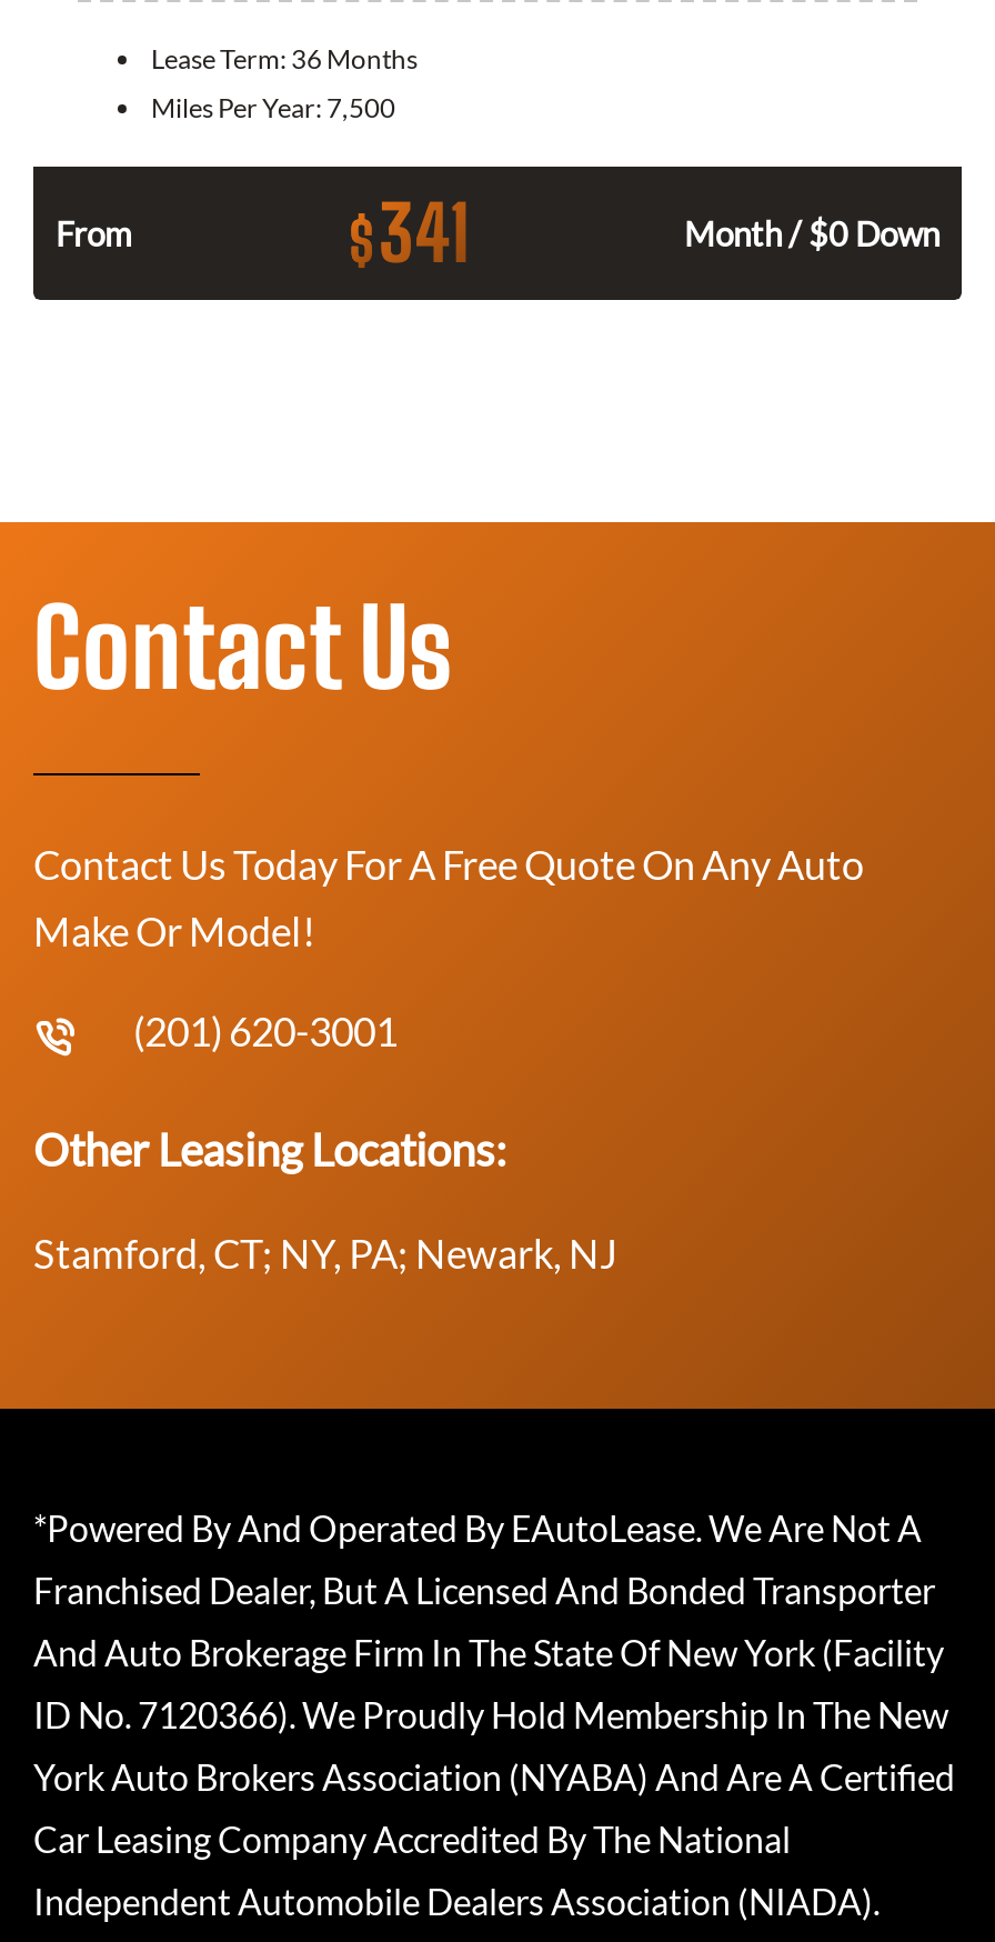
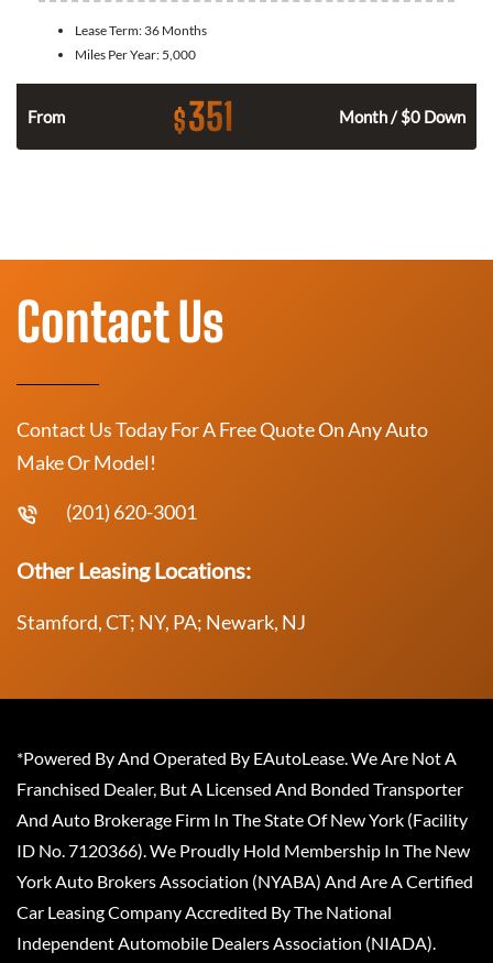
[151,91,395,124] Miles Per Year: 7,500 -> [75,46,196,63] Miles Per Year: 5,000
[350,188,470,277] $ 341 -> [173,94,233,138] $ 351

